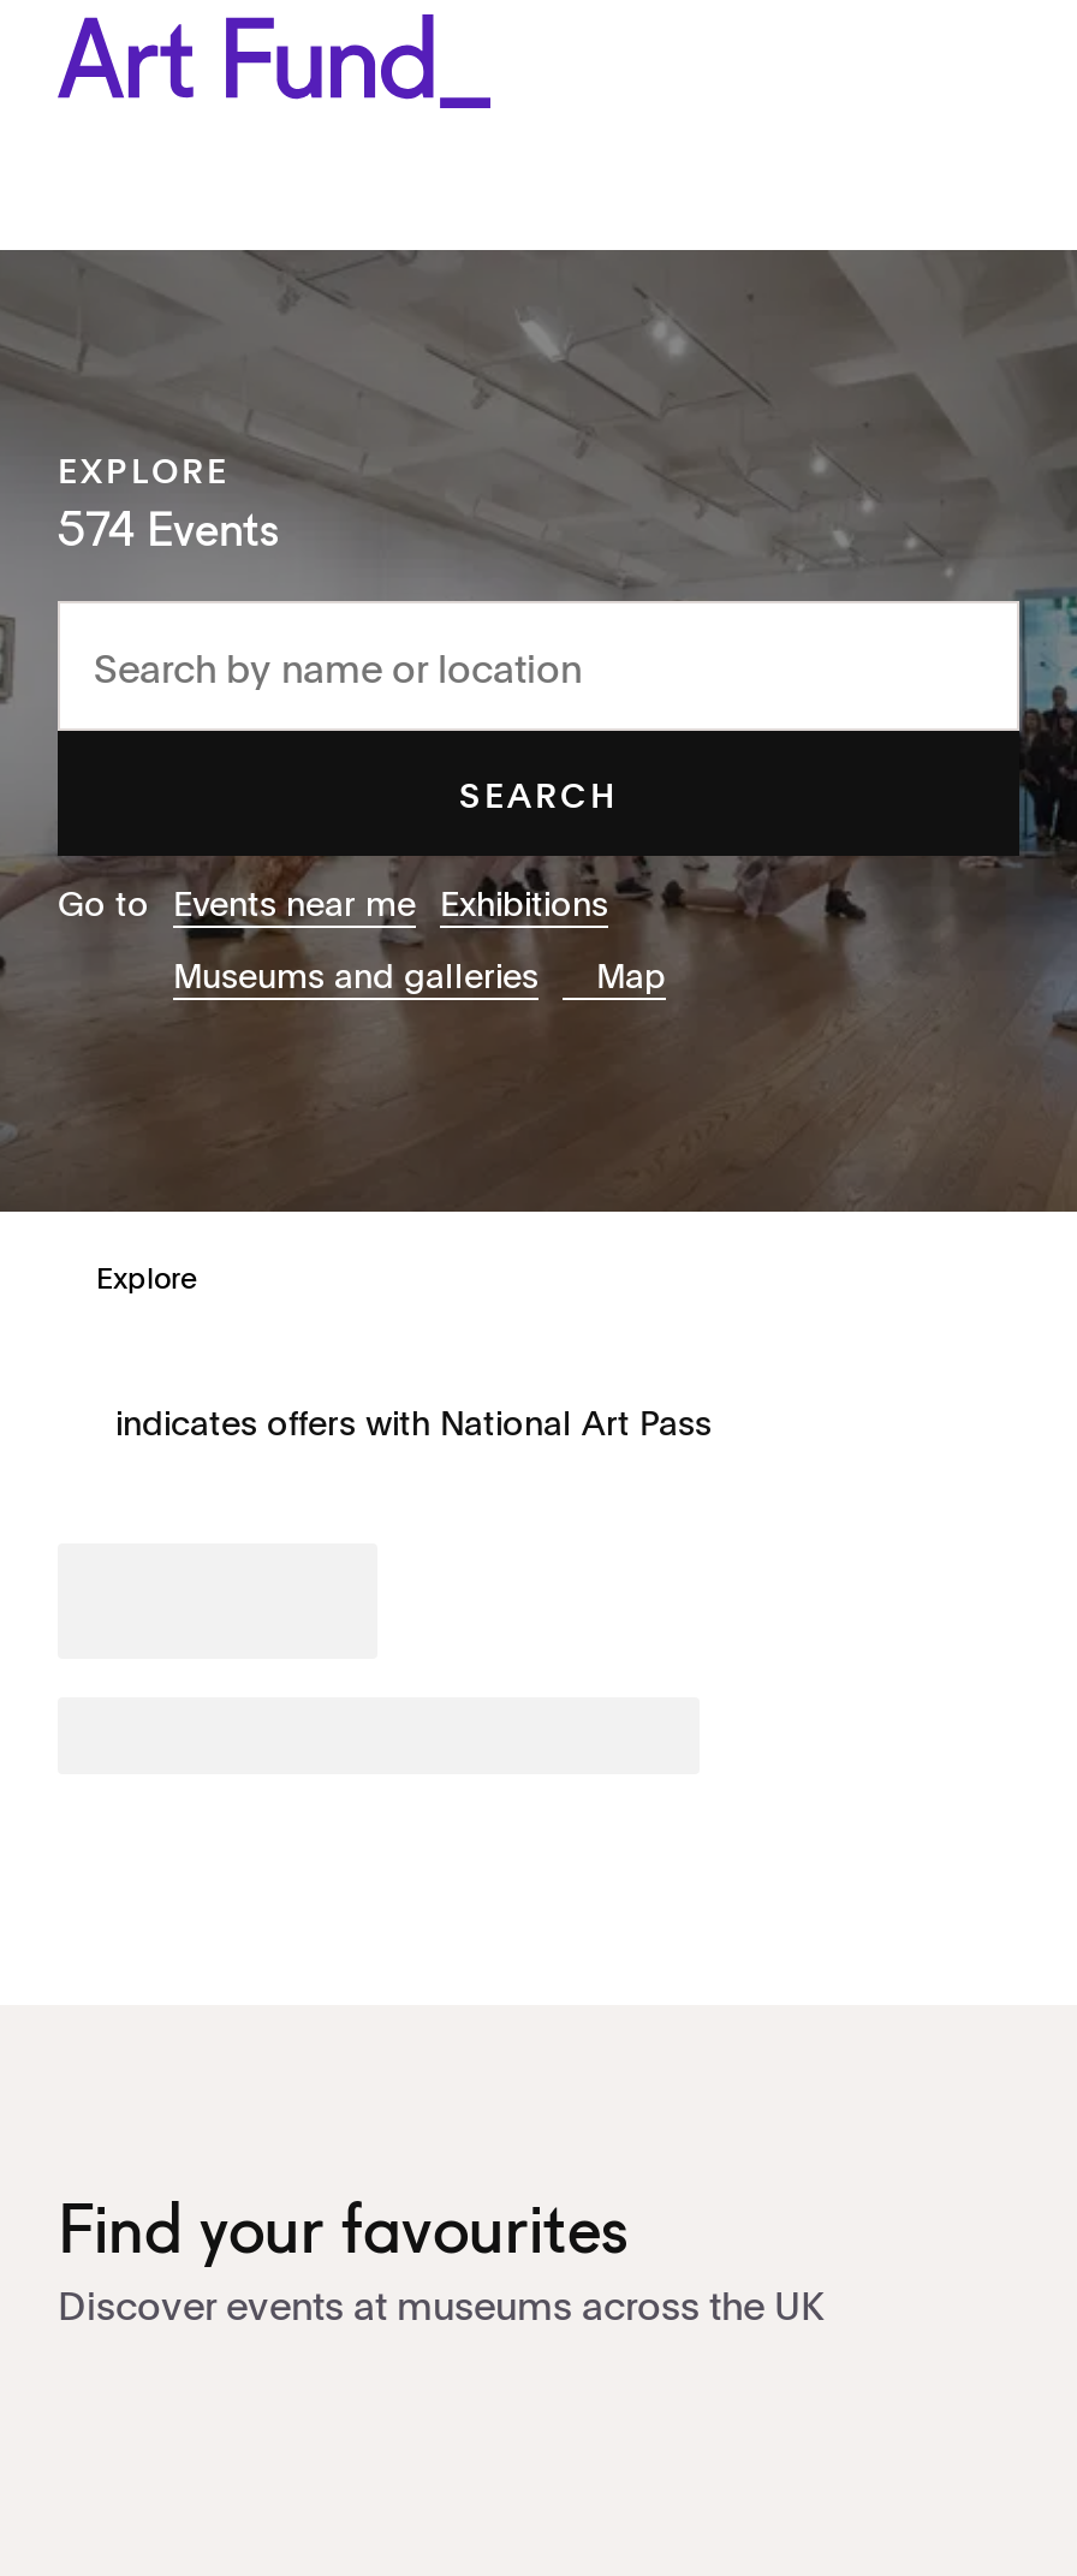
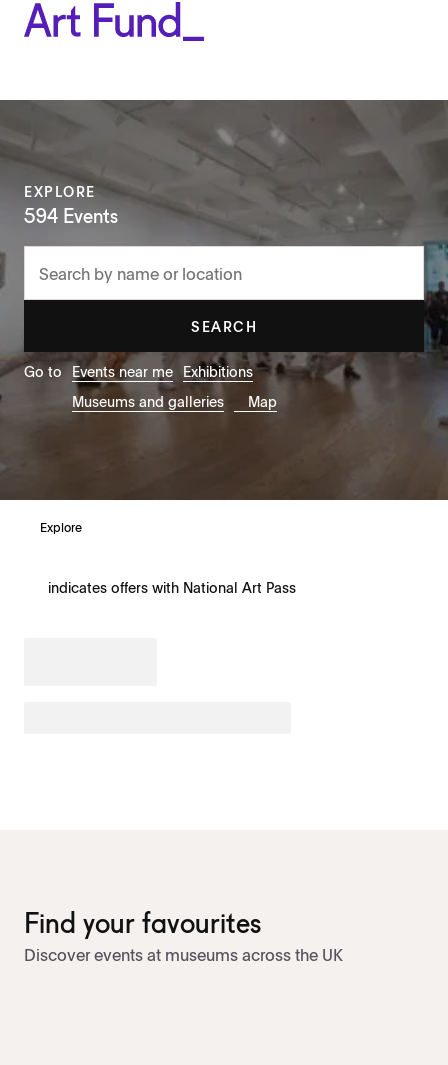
[58,510,279,558] 574 Events -> [24,208,118,228] 594 Events

